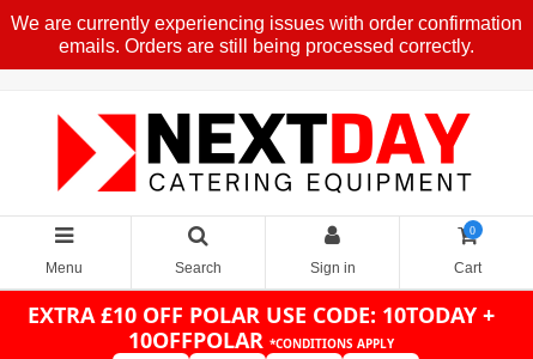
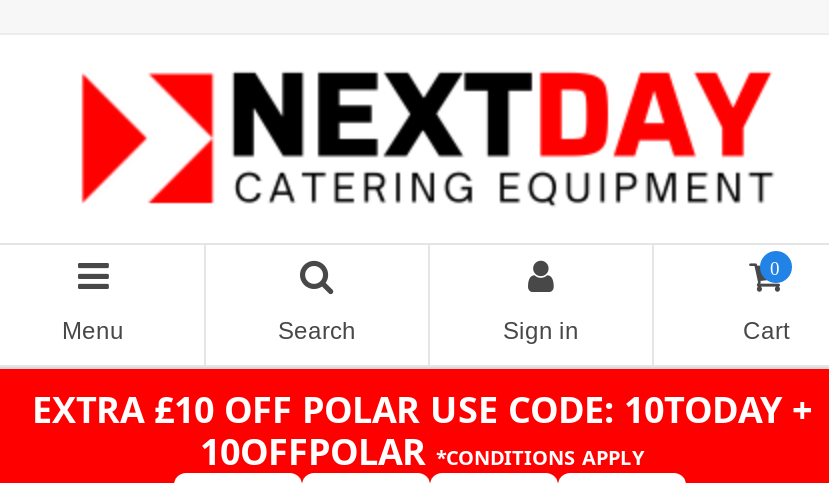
[10,13,522,56] We are currently experiencing issues with order confirmation | emails. Orders are still being processed correctly. -> none

